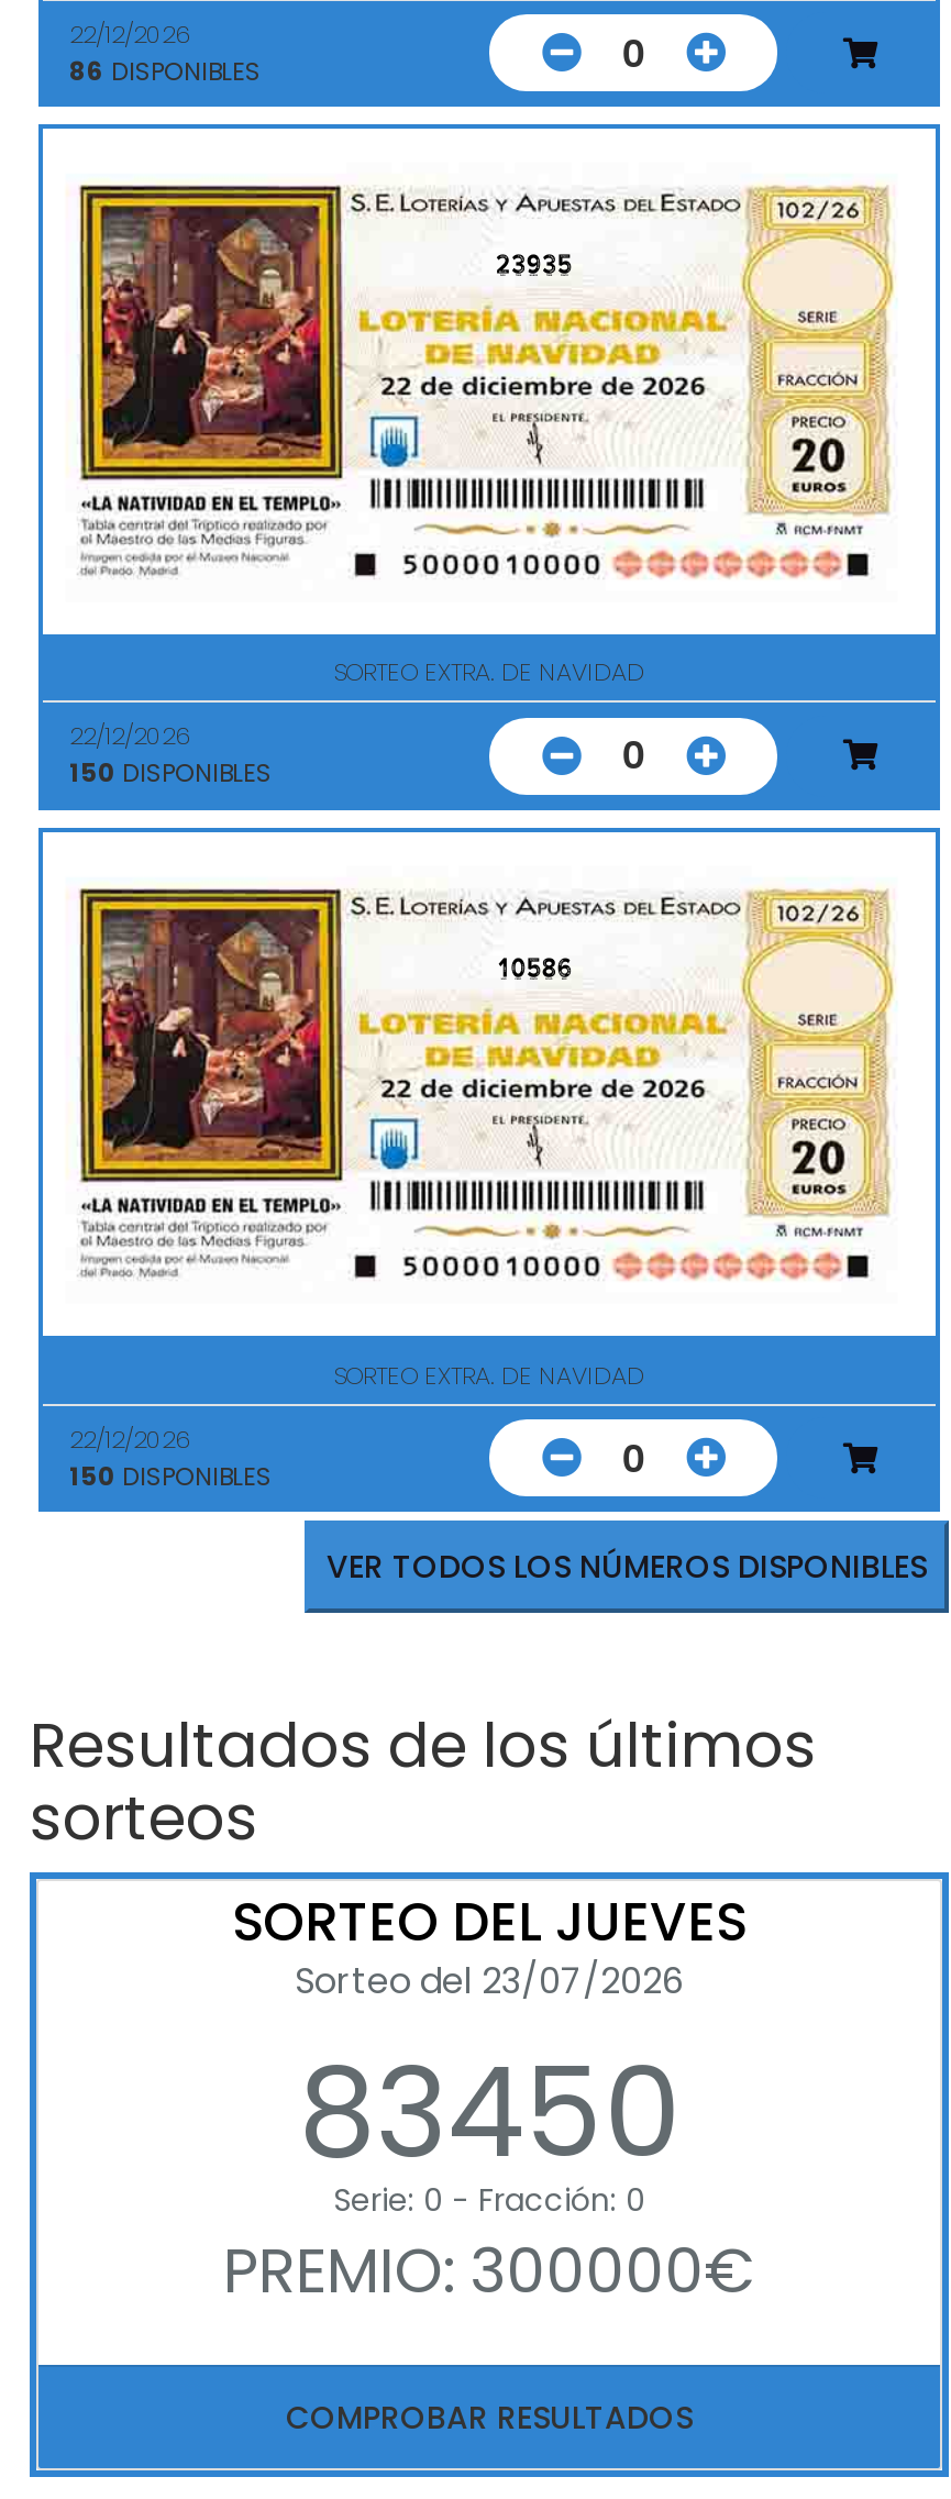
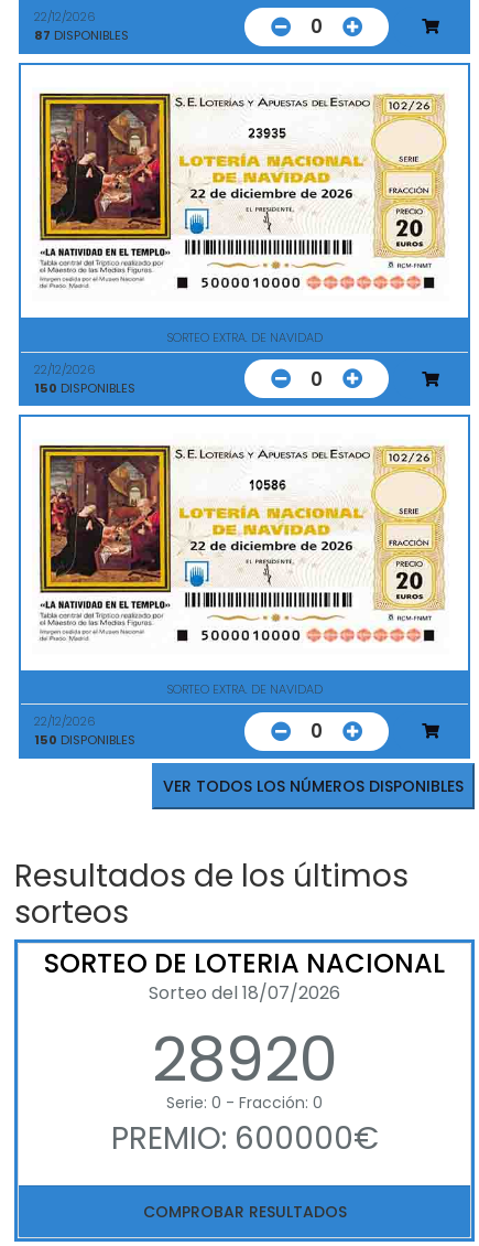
[69,54,261,89] 86 DISPONIBLES -> [34,27,129,45] 87 DISPONIBLES
[232,1884,747,2199] SORTEO DEL JUEVES | Sorteo del 23/07/2026 | 83450 -> [44,945,445,1103] SORTEO DE LOTERIA NACIONAL | Sorteo del 18/07/2026 | 28920
[223,2227,755,2313] PREMIO: 300000€ -> [111,1117,378,1160] PREMIO: 600000€

